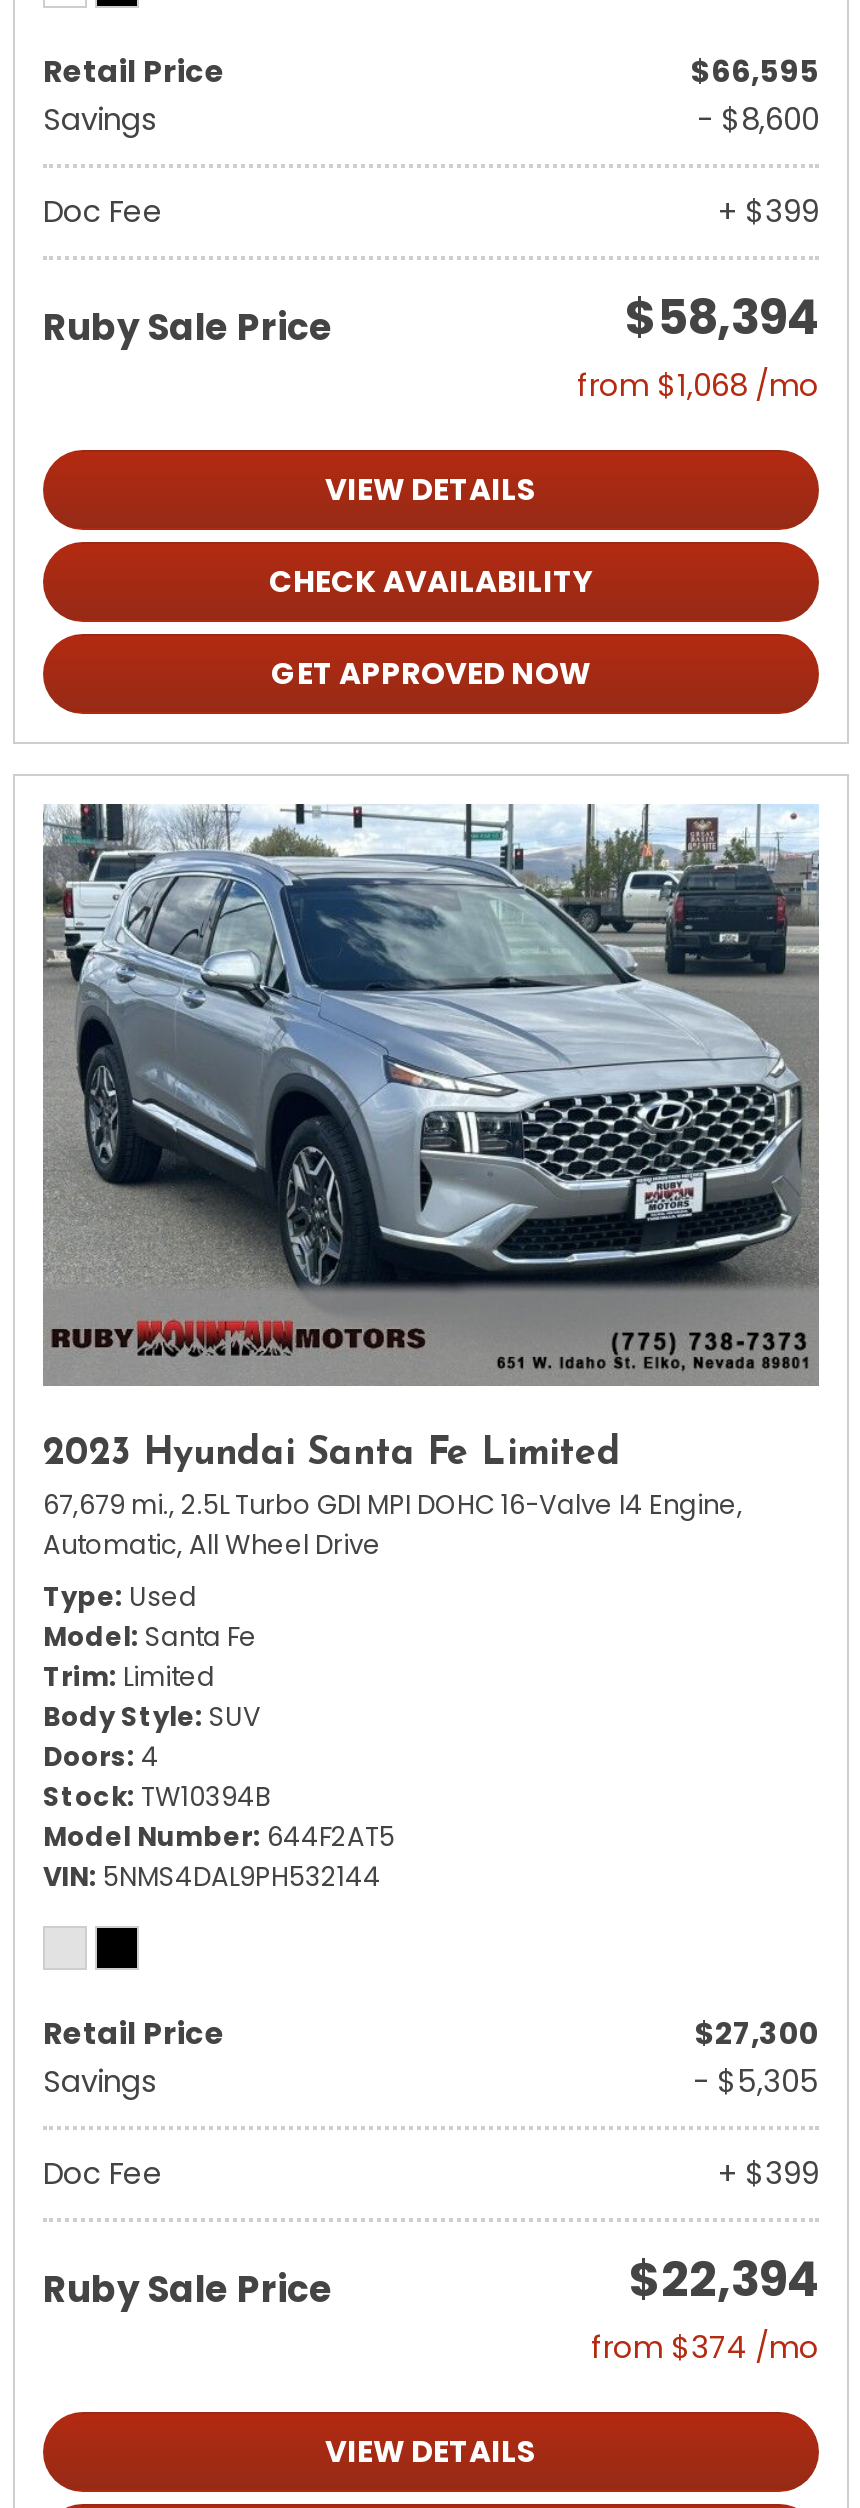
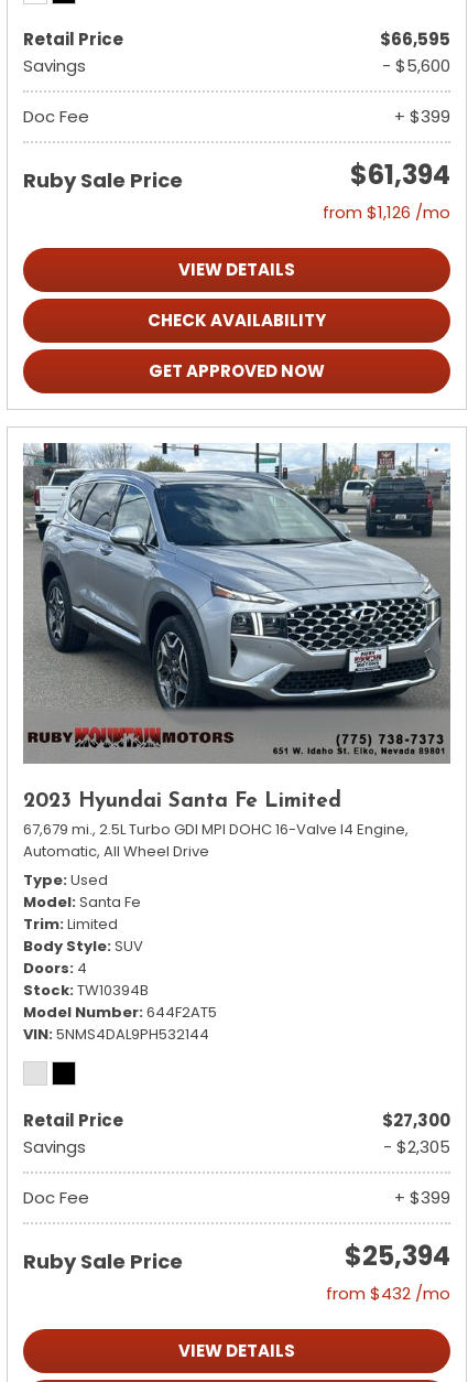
[697,98,819,140] - $8,600 -> [382,54,450,77] - $5,600
[625,284,819,350] $58,394 -> [350,156,450,193] $61,394
[577,364,819,406] from $1,068 /mo -> [323,201,450,224] from $1,126 /mo
[693,2060,819,2102] - $5,305 -> [383,1135,450,1158] - $2,305
[629,2246,819,2312] $22,394 -> [345,1238,450,1274] $25,394
[591,2326,819,2368] from $374 /mo -> [326,1282,450,1305] from $432 /mo

